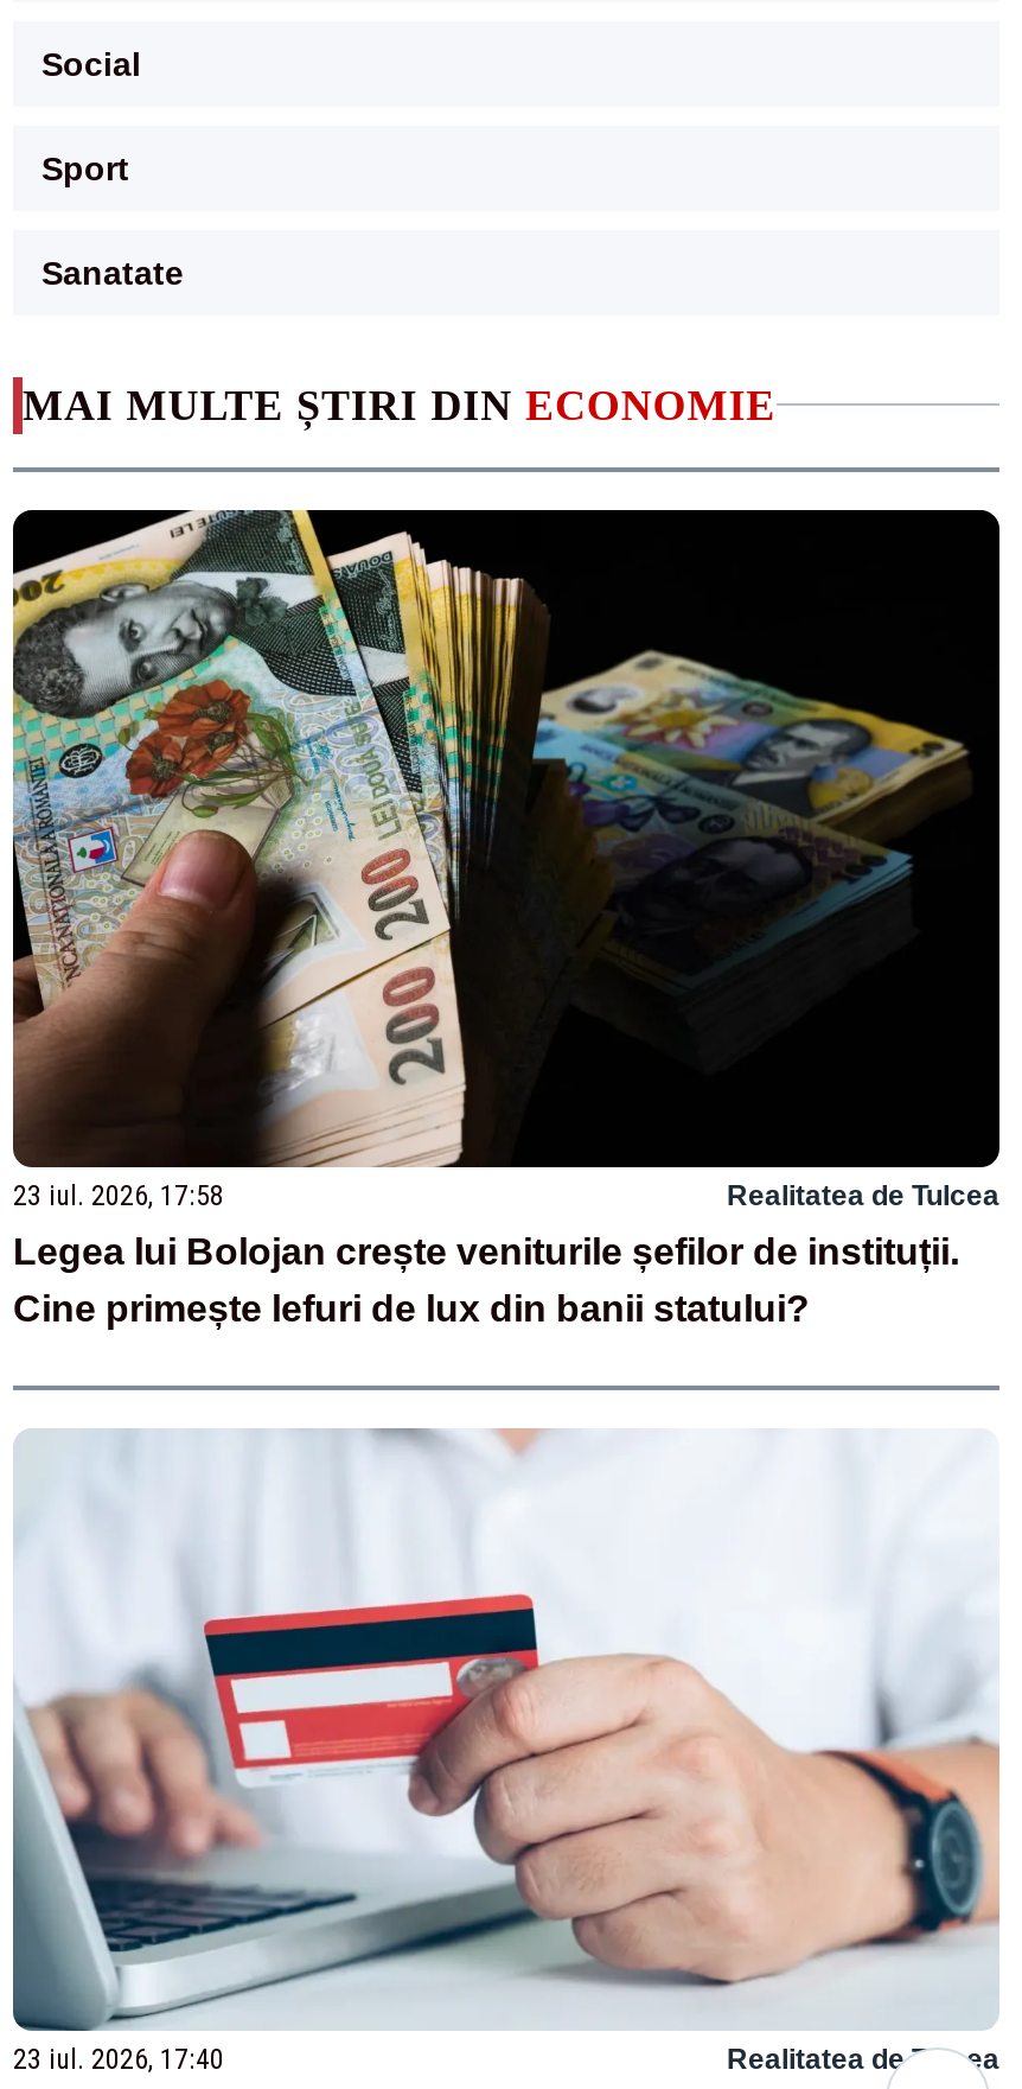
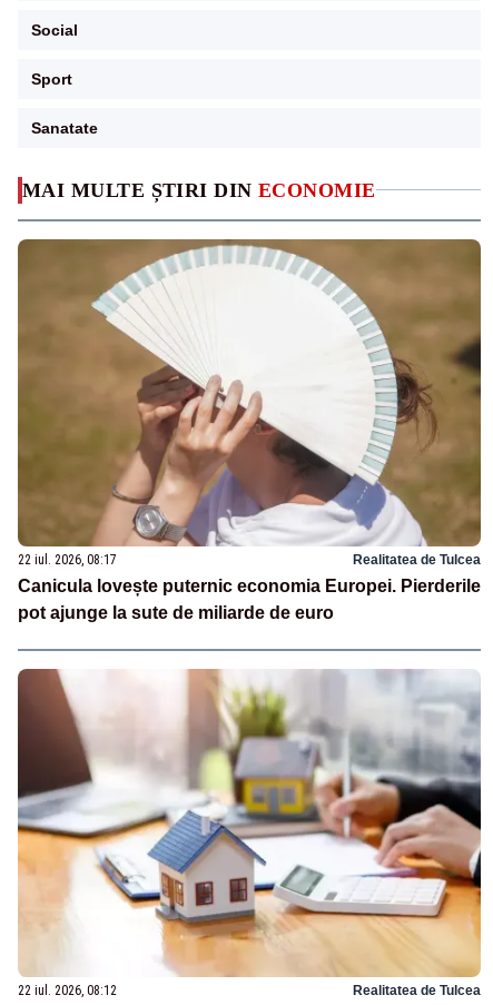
[11,508,1002,1213] [image] | 23 iul. 2026, 17:58 -> [17,238,482,568] [image] | 22 iul. 2026, 08:17
[13,1232,959,1329] Legea lui Bolojan crește veniturile șefilor de instituții. | Cine primește lefuri de lux din banii statului? -> [18,577,481,623] Canicula lovește puternic economia Europei. Pierderile | pot ajunge la sute de miliarde de euro
[11,1426,999,2074] [image] | 23 iul. 2026, 17:40 -> [17,668,482,998] [image] | 22 iul. 2026, 08:12

